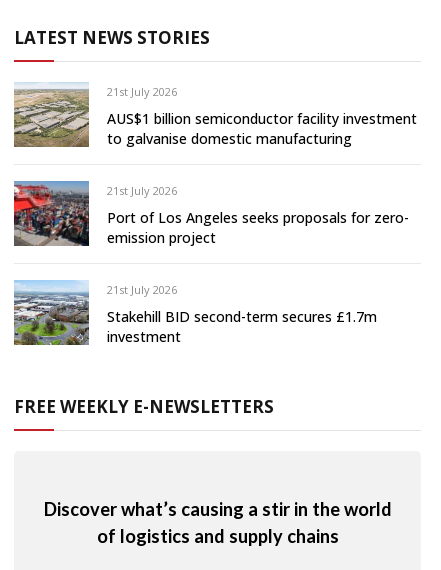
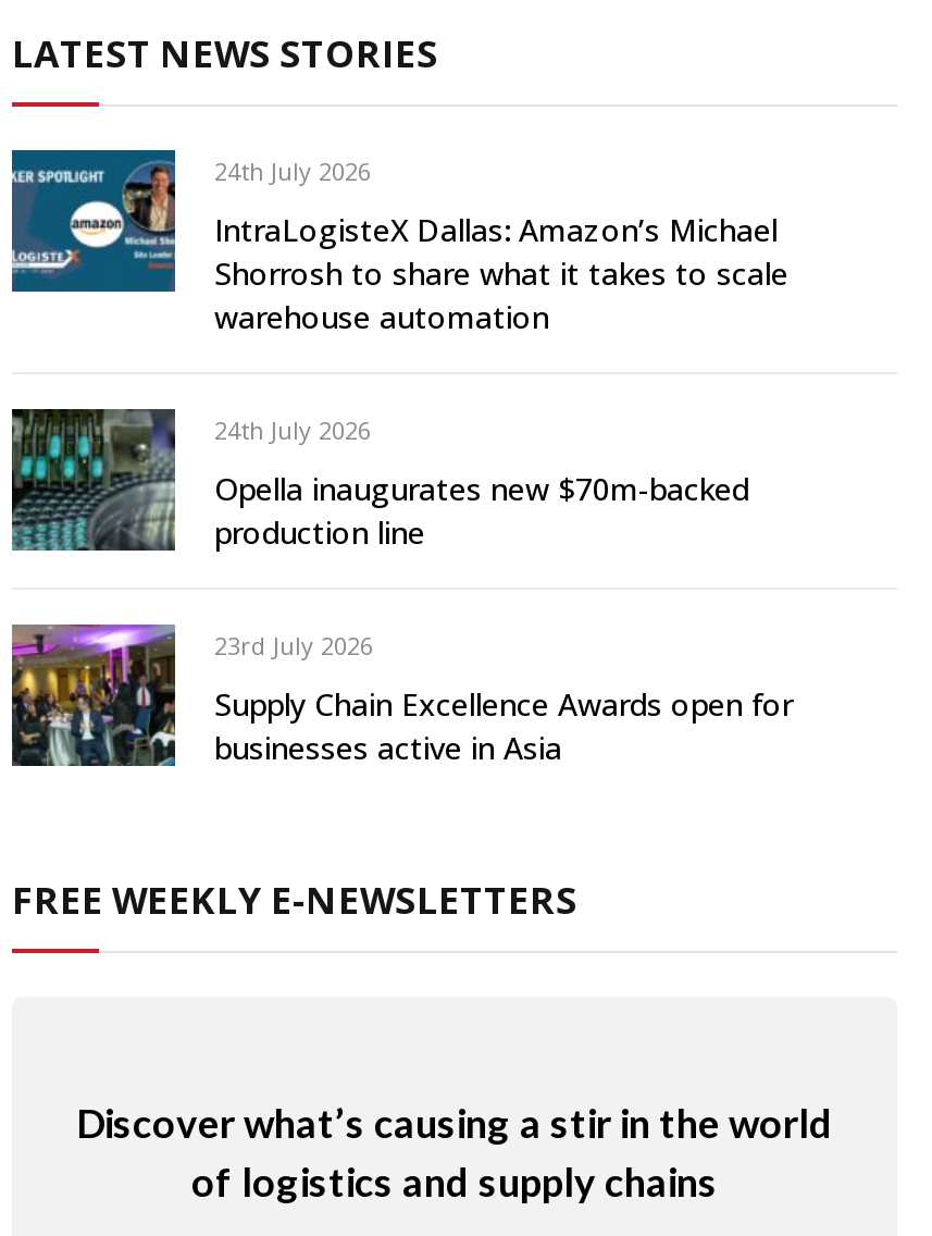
[13,82,177,148] [image] | 21st July 2026 -> [10,148,371,294] [image] | 24th July 2026
[107,109,417,148] AUS$1 billion semiconductor facility investment | to galvanise domestic manufacturing -> [214,209,788,337] IntraLogisteX Dallas: Amazon’s Michael | Shorrosh to share what it takes to scale | warehouse automation
[13,180,177,247] [image] | 21st July 2026 -> [10,407,371,551] [image] | 24th July 2026
[107,208,409,247] Port of Los Angeles seeks proposals for zero- | emission project -> [214,468,749,553] Opella inaugurates new $70m-backed | production line
[13,280,177,346] [image] | 21st July 2026 -> [12,622,373,768] [image] | 23rd July 2026
[107,307,377,346] Stakehill BID second-term secures £1.7m | investment -> [214,683,793,768] Supply Chain Excellence Awards open for | businesses active in Asia

